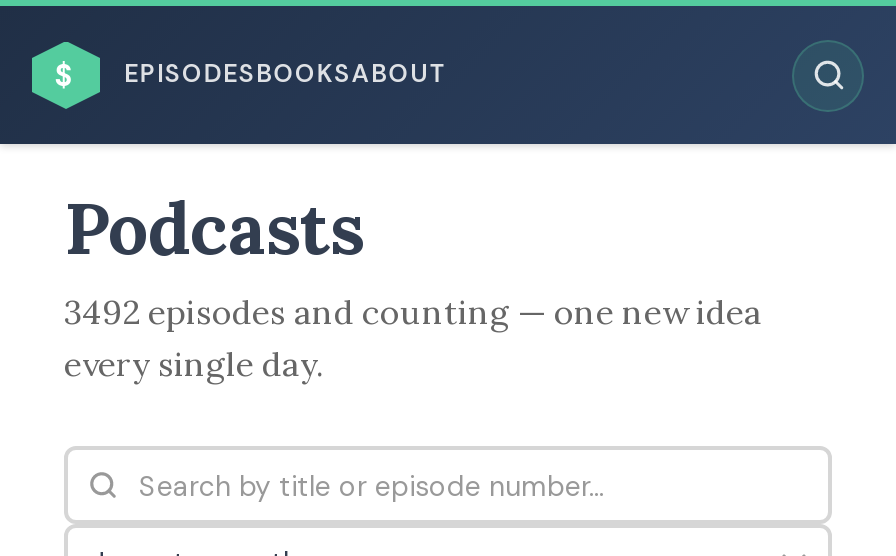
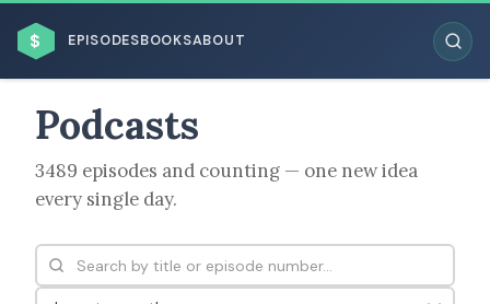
[64,291,762,335] 3492 episodes and counting — one new idea -> [35,159,418,183] 3489 episodes and counting — one new idea

